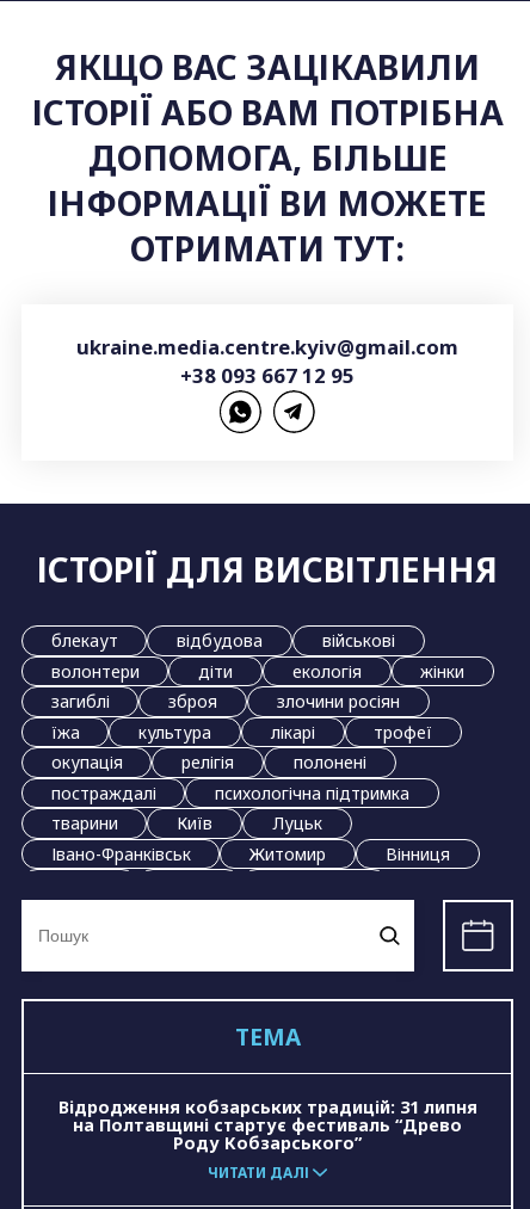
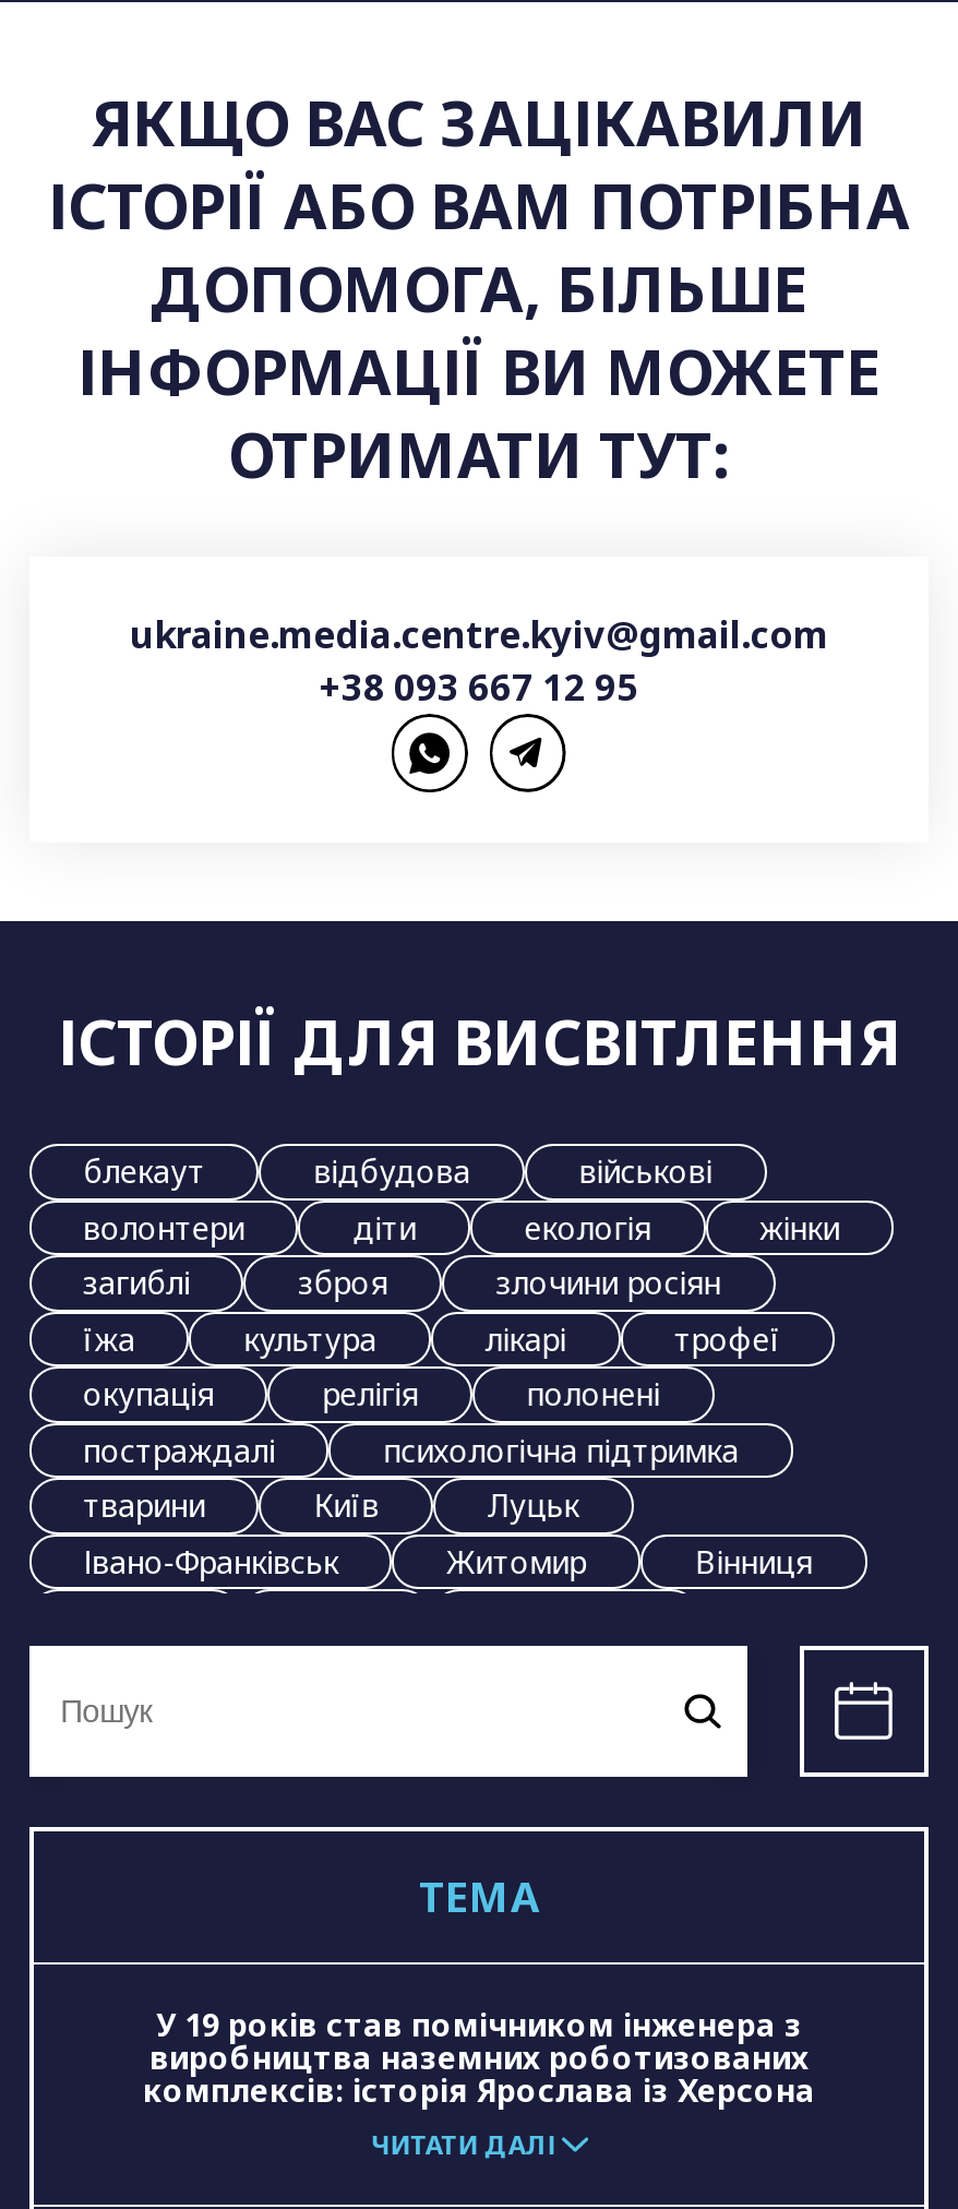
[58,1096,477,1154] Відродження кобзарських традицій: 31 липня | на Полтавщині стартує фестиваль “Древо | Роду Кобзарського” -> [143,2004,815,2111] У 19 років став помічником інженера з | виробництва наземних роботизованих | комплексів: історія Ярослава із Херсона

